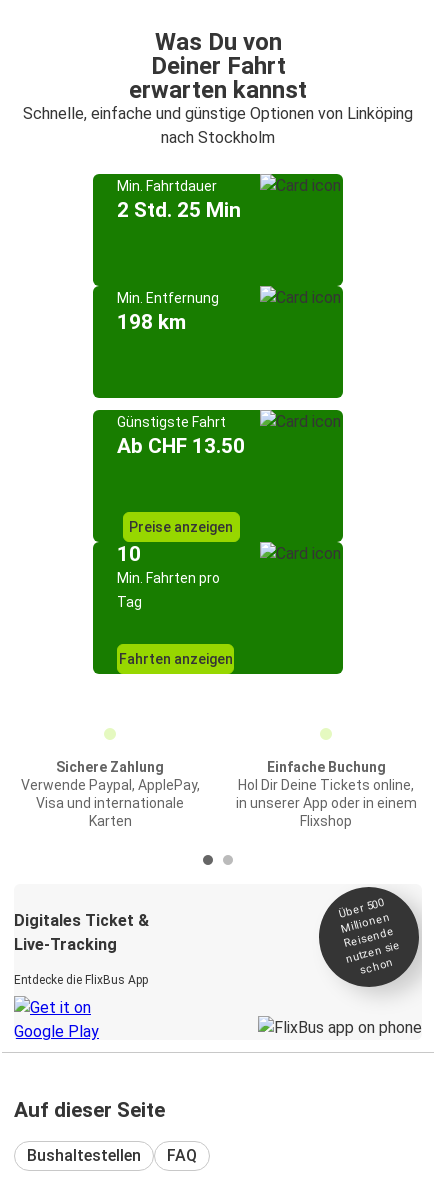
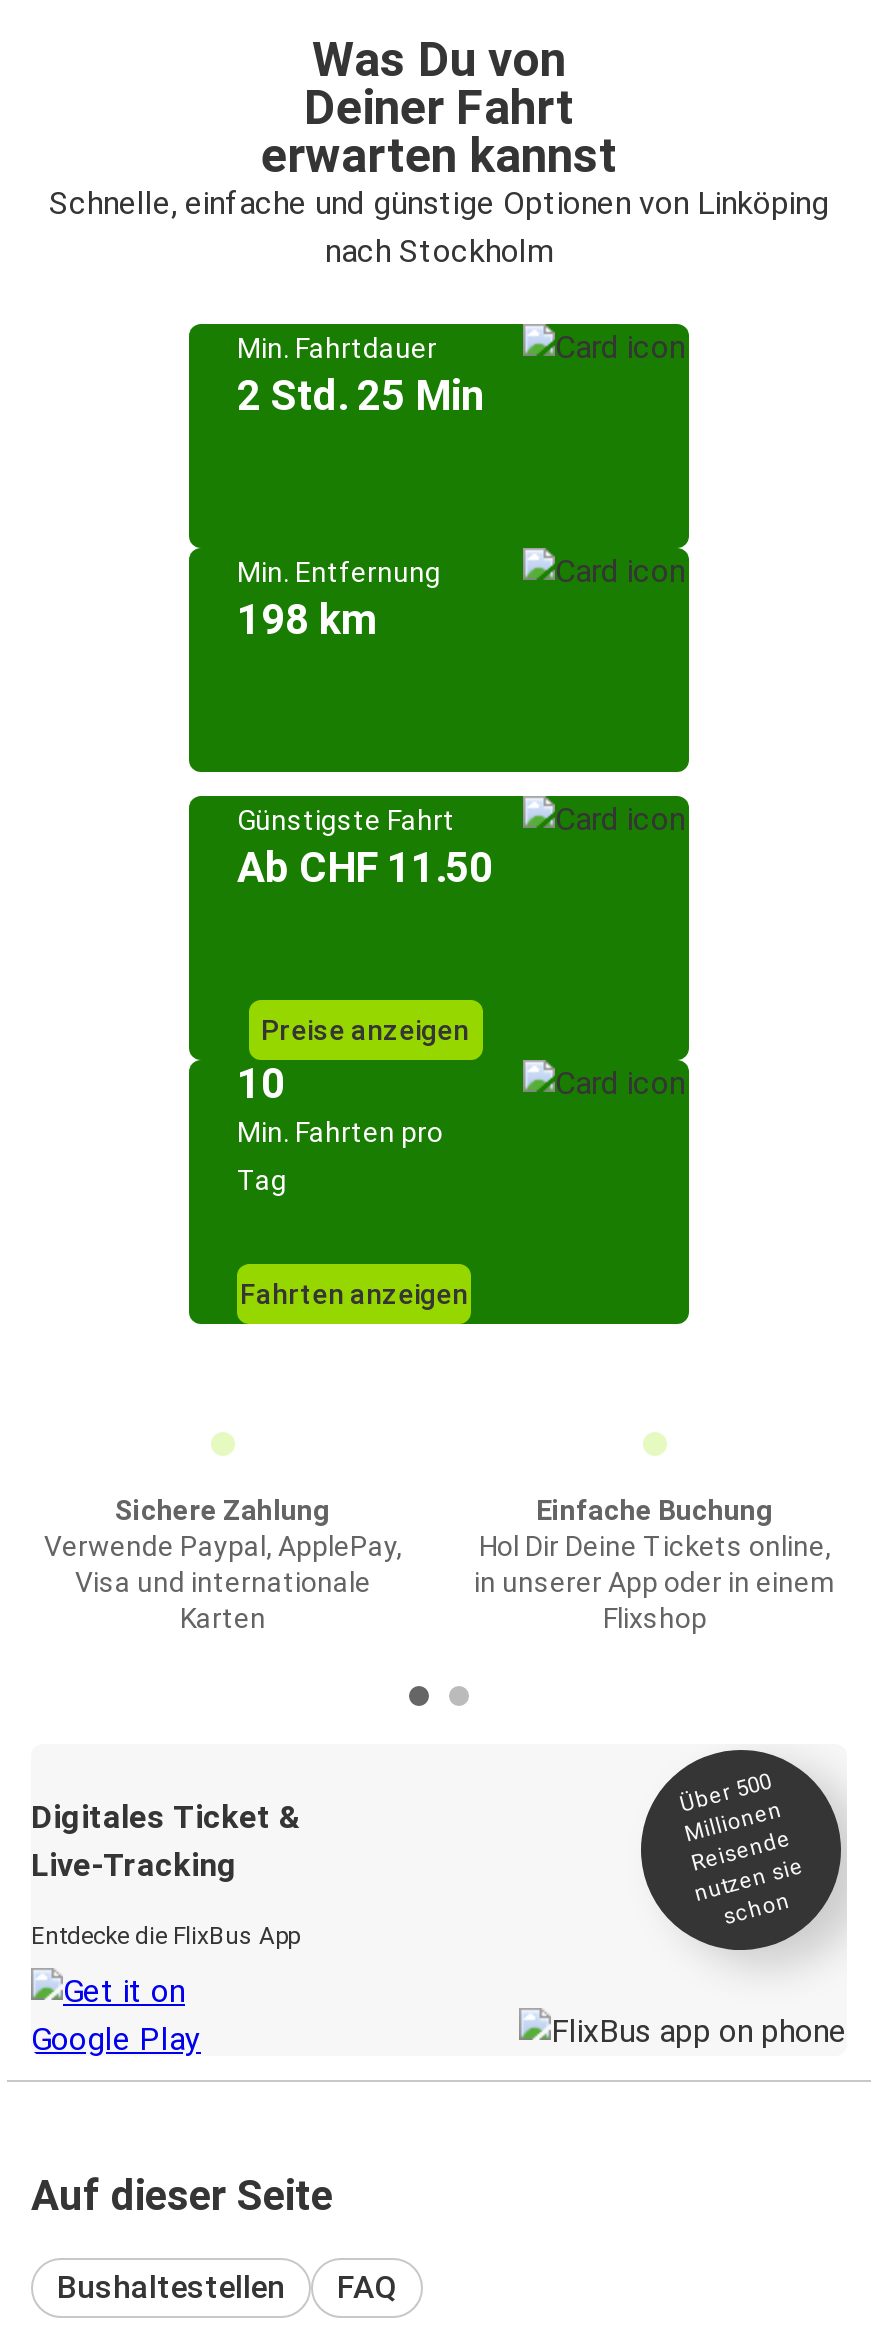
[117,434,245,458] Ab CHF 13.50 -> [237,844,493,892] Ab CHF 11.50

